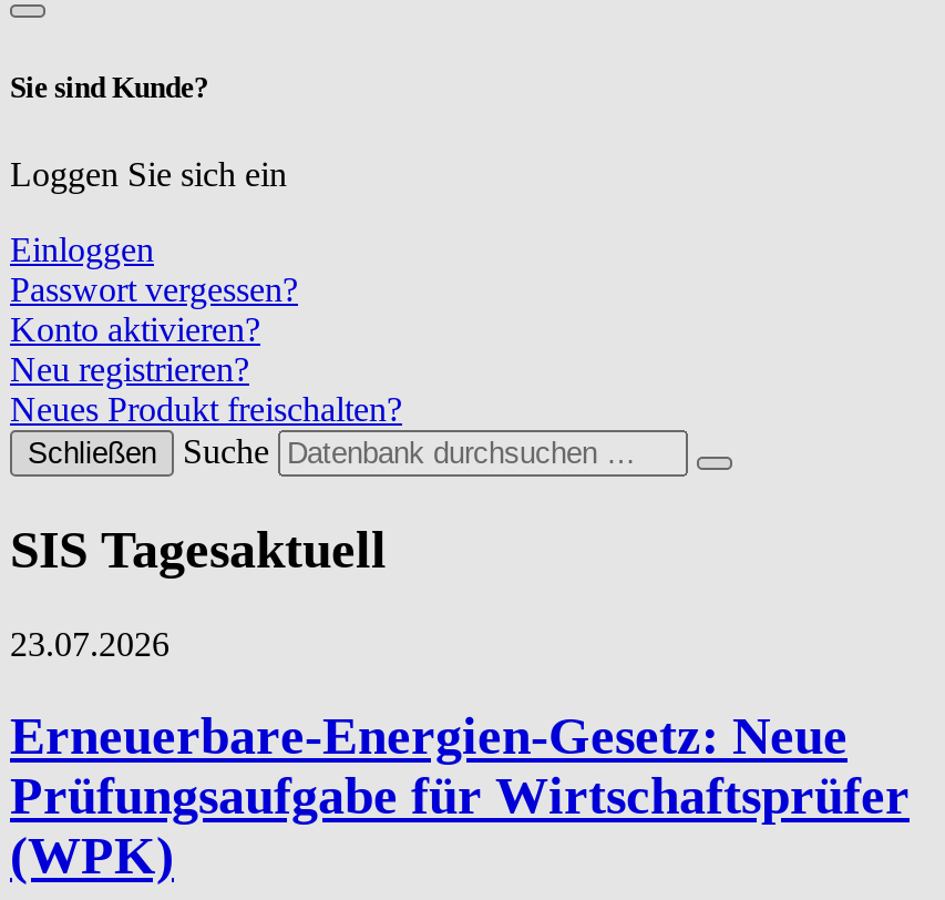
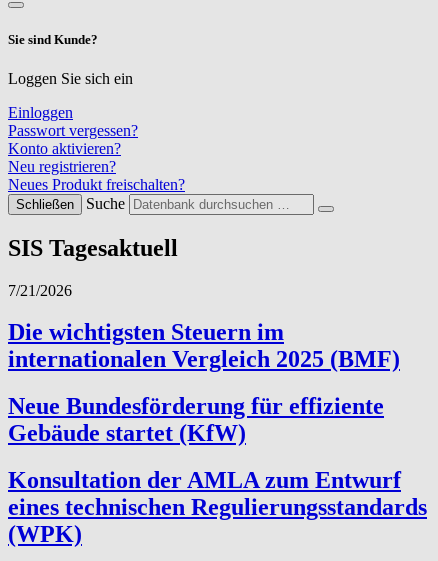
[10,624,910,826] 23.07.2026 | Erneuerbare-Energien-Gesetz: Neue | Prüfungsaufgabe für Wirtschaftsprüfer -> [8,281,427,520] 7/21/2026 | Die wichtigsten Steuern im | internationalen Vergleich 2025 (BMF) | Neue Bundesförderung für effiziente | Gebäude startet (KfW) | Konsultation der AMLA zum Entwurf | eines technischen Regulierungsstandards

